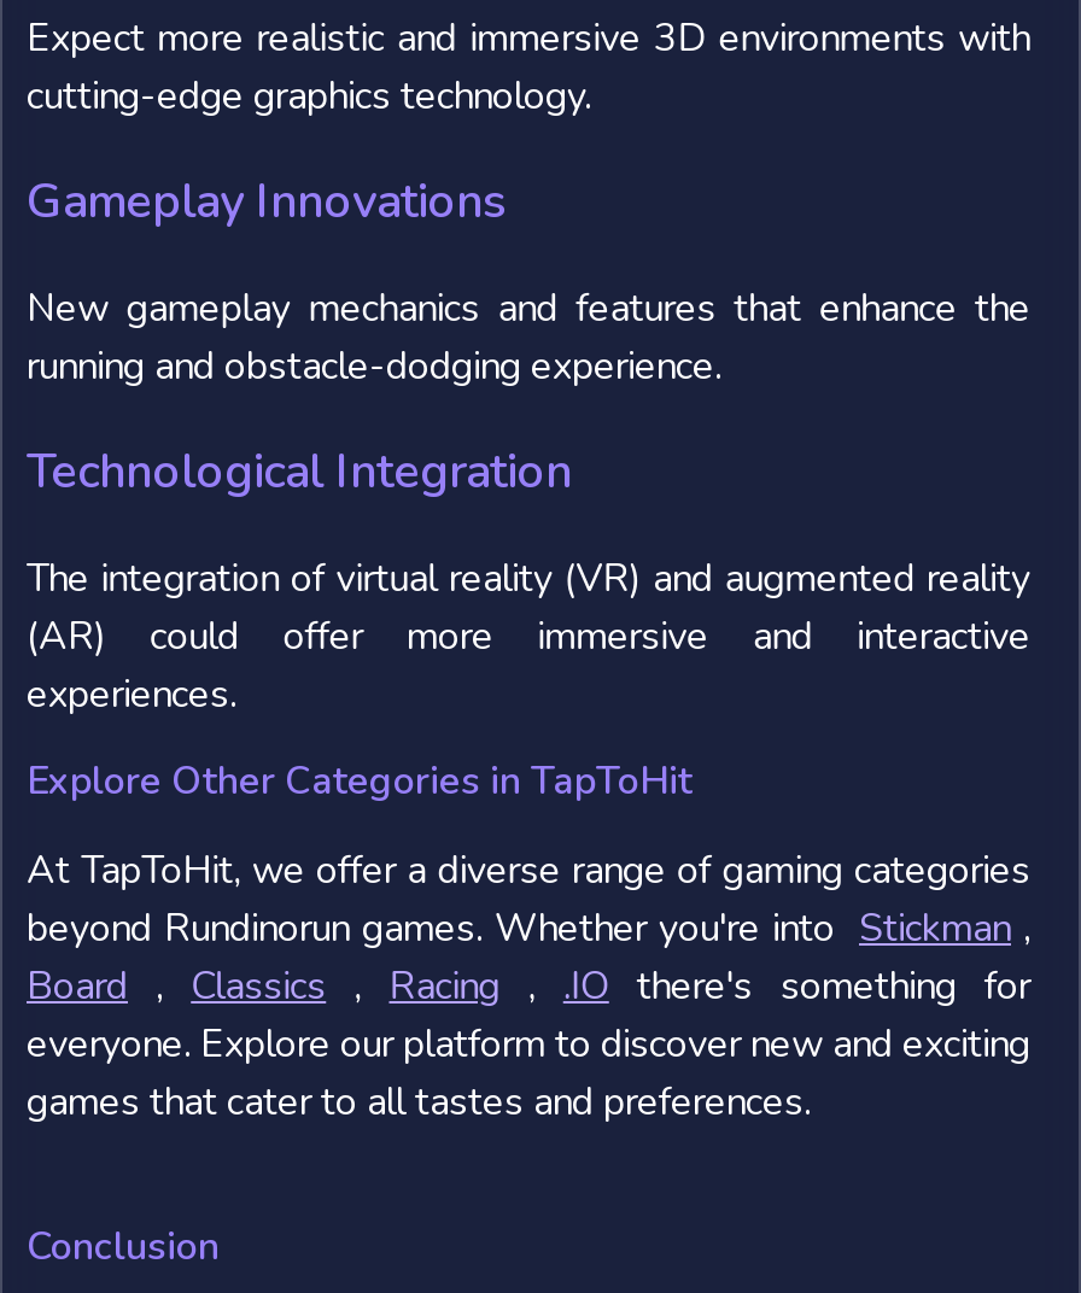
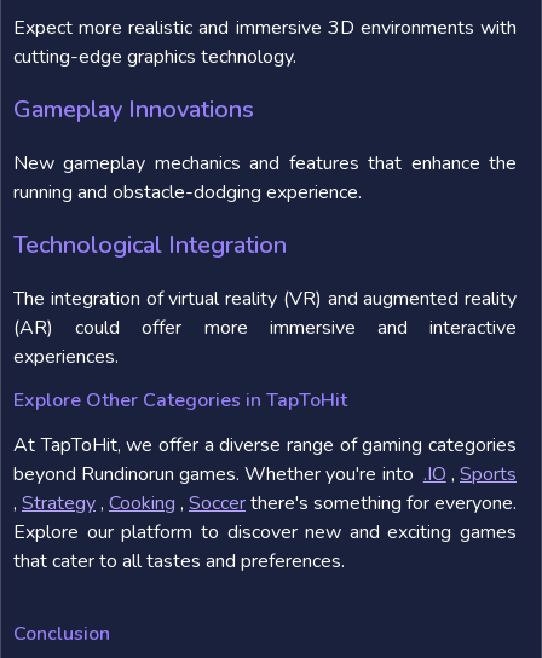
[27,902,1030,1129] beyond Rundinorun games. Whether you're into Stickman, | Board, Classics, Racing,.IO there's something for | everyone. Explore our platform to discover new and exciting | games that cater to all tastes and preferences. -> [13,461,517,575] beyond Rundinorun games. Whether you're into.IO, Sports | , Strategy, Cooking, Soccer there's something for everyone. | Explore our platform to discover new and exciting games | that cater to all tastes and preferences.

